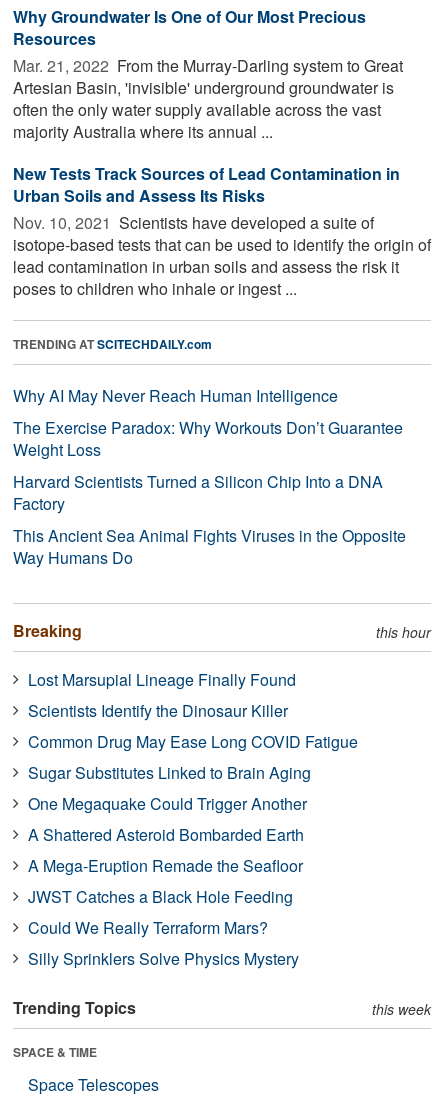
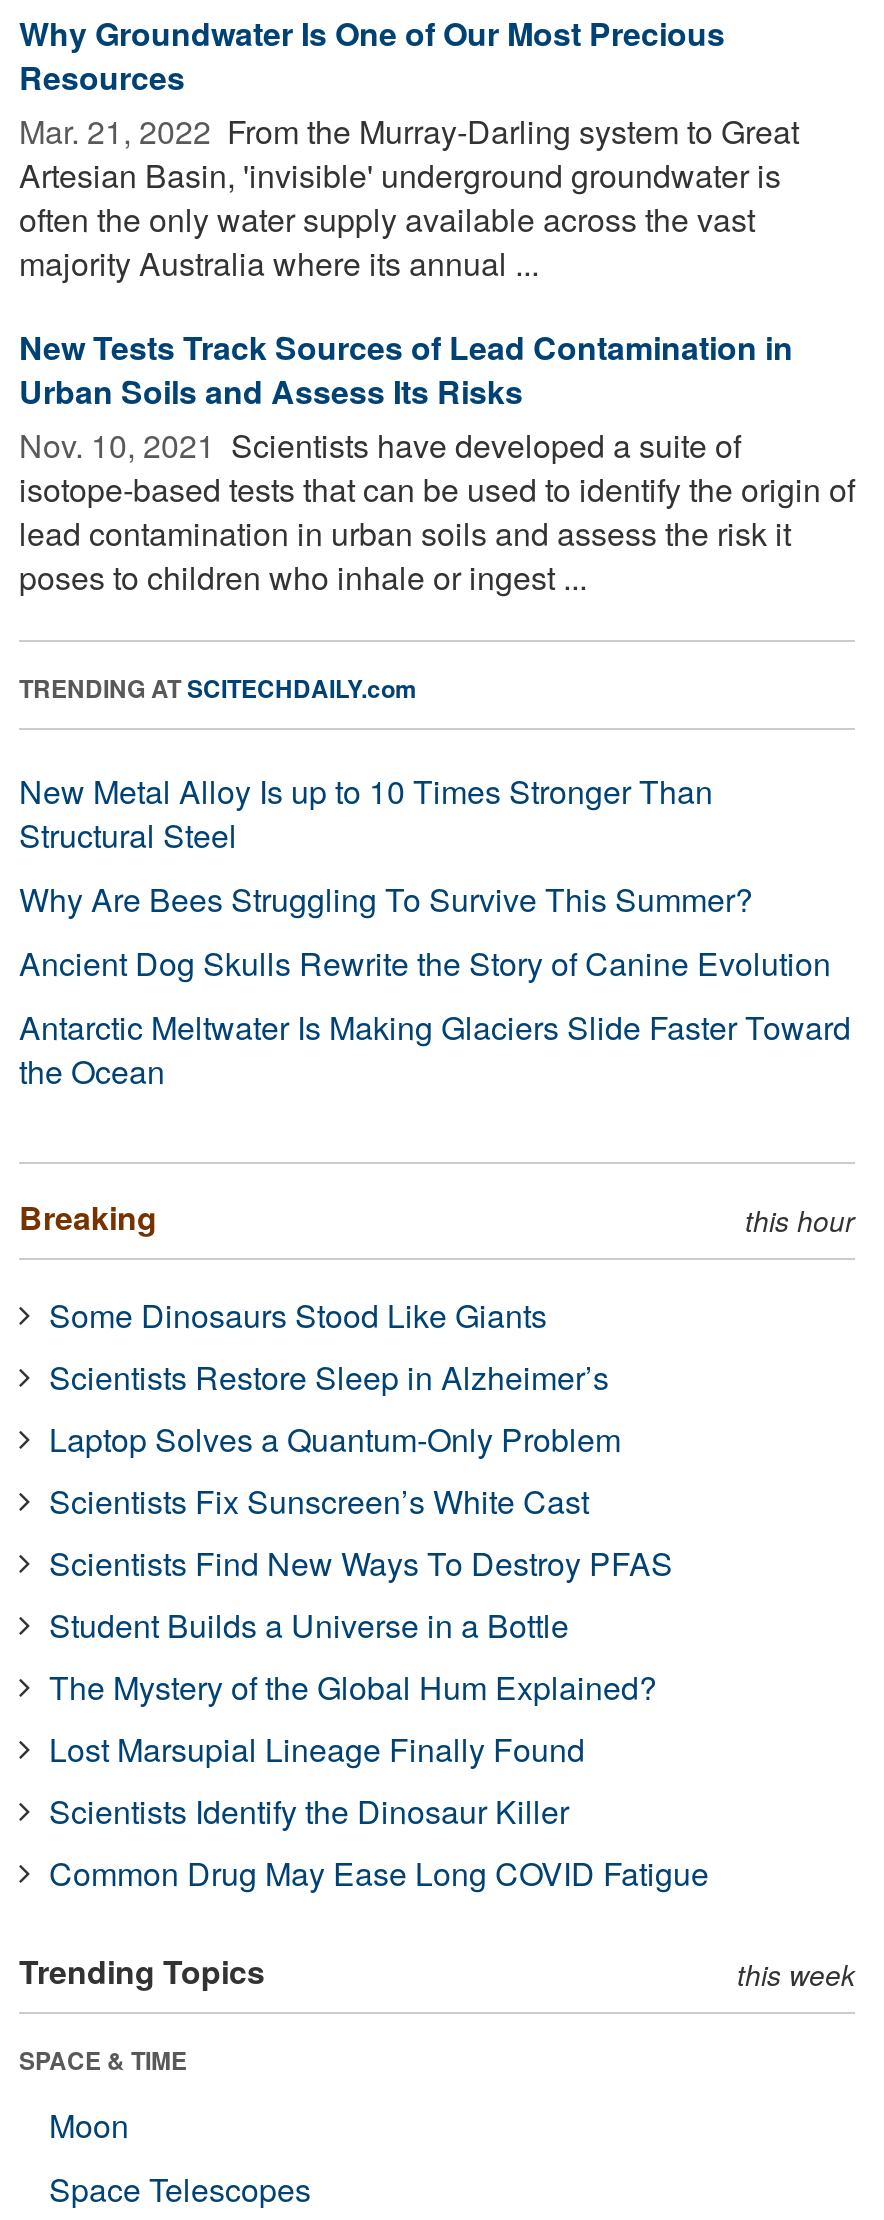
[13,384,406,569] Why AI May Never Reach Human Intelligence | The Exercise Paradox: Why Workouts Don’t Guarantee | Weight Loss | Harvard Scientists Turned a Silicon Chip Into a DNA | Factory | This Ancient Sea Animal Fights Viruses in the Opposite | Way Humans Do -> [19,768,851,1094] New Metal Alloy Is up to 10 Times Stronger Than | Structural Steel | Why Are Bees Struggling To Survive This Summer? | Ancient Dog Skulls Rewrite the Story of Canine Evolution | Antarctic Meltwater Is Making Glaciers Slide Faster Toward | the Ocean
moved [13,619,431,642] -> [19,1194,855,1240]: Breaking | this hour
none -> [49,1292,673,1710] Some Dinosaurs Stood Like Giants | Scientists Restore Sleep in Alzheimer’s | Laptop Solves a Quantum-Only Problem | Scientists Fix Sunscreen’s White Cast | Scientists Find New Ways To Destroy PFAS | Student Builds a Universe in a Bottle | The Mystery of the Global Hum Explained?
moved [28,668,358,753] -> [49,1726,709,1896]: Lost Marsupial Lineage Finally Found | Scientists Identify the Dinosaur Killer | Common Drug May Ease Long COVID Fatigue
[28,761,311,970] Sugar Substitutes Linked to Brain Aging | One Megaquake Could Trigger Another | A Shattered Asteroid Bombarded Earth | A Mega-Eruption Remade the Seafloor | JWST Catches a Black Hole Feeding | Could We Really Terraform Mars? | Silly Sprinklers Solve Physics Mystery -> none
moved [13,996,431,1061] -> [19,1948,855,2078]: Trending Topics | this week | SPACE & TIME
none -> [49,2102,129,2148] Moon

